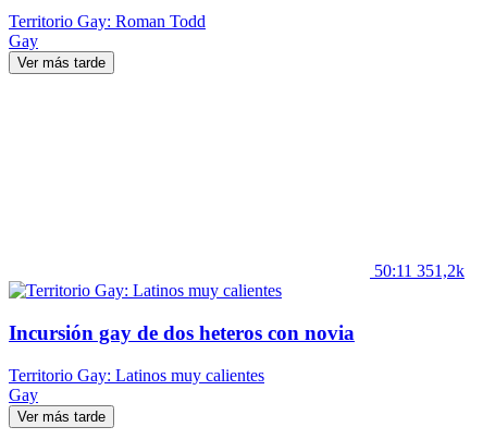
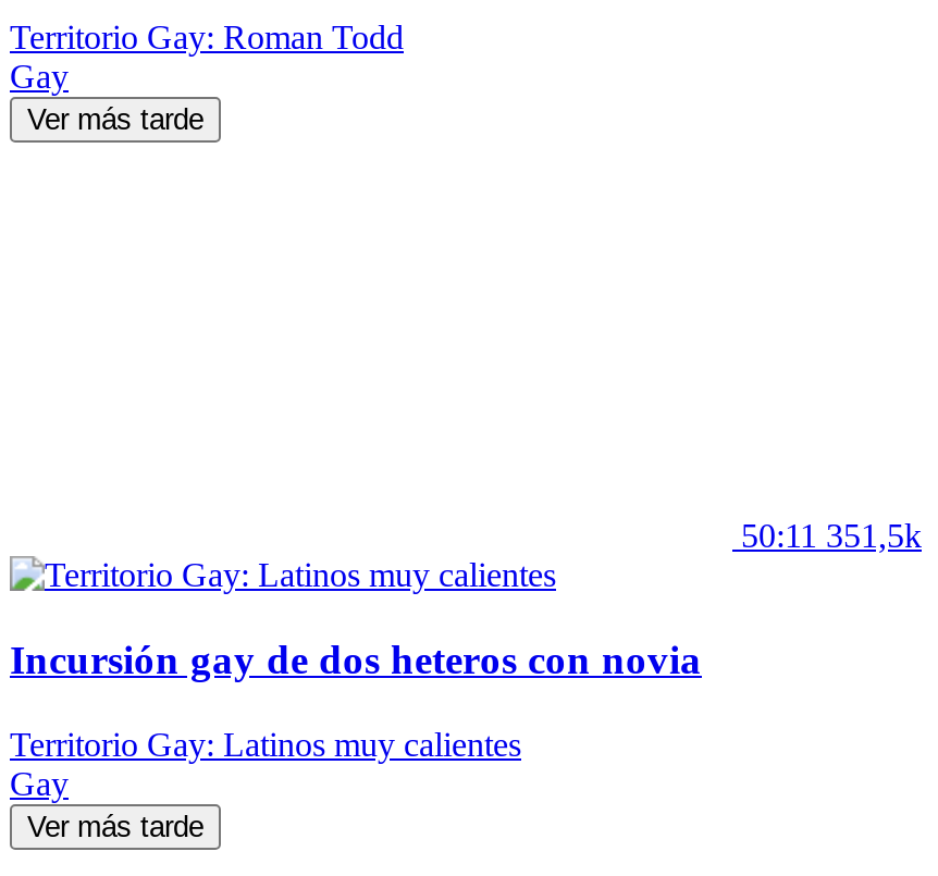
[374,262,465,280] 50:11 351,2k -> [741,517,922,554] 50:11 351,5k

